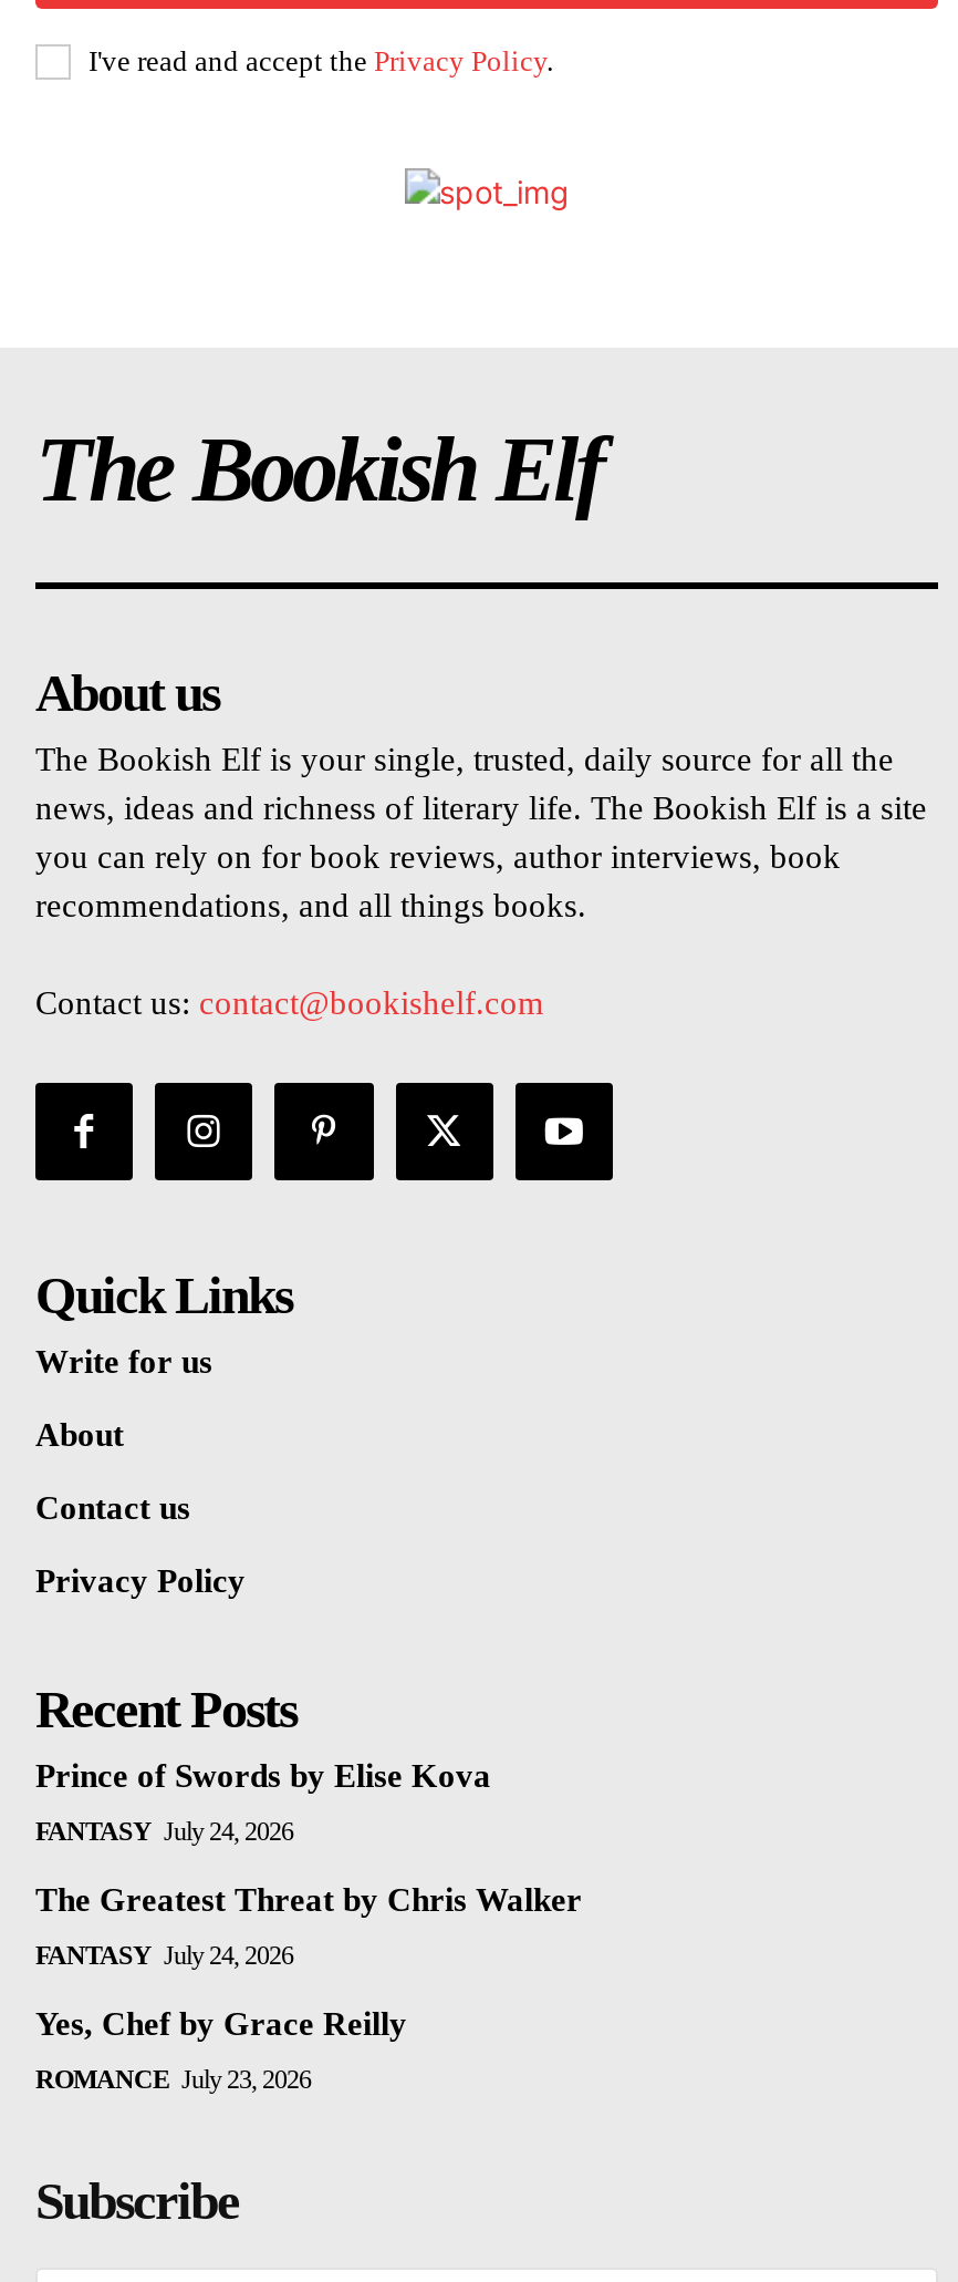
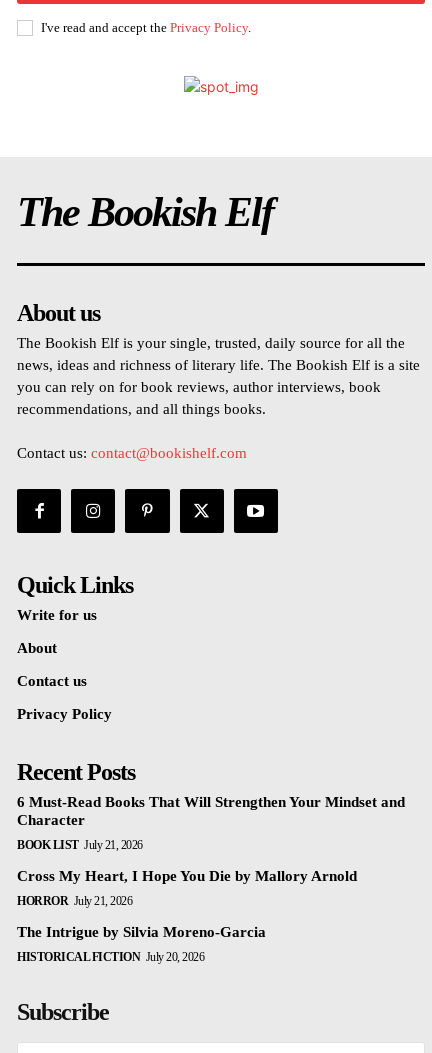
[35,1759,491,1795] Prince of Swords by Elise Kova -> [17,794,405,828] 6 Must-Read Books That Will Strengthen Your Mindset and | Character
[35,1817,293,1848] FANTASY July 24, 2026 -> [17,838,142,852] BOOK LIST July 21, 2026
[35,1883,582,1919] The Greatest Threat by Chris Walker -> [17,868,357,884] Cross My Heart, I Hope You Die by Mallory Arnold
[35,1941,293,1972] FANTASY July 24, 2026 -> [17,894,132,908] HORROR July 21, 2026
[35,2007,407,2043] Yes, Chef by Grace Reilly -> [17,924,266,940] The Intrigue by Silvia Moreno-Garcia
[35,2065,311,2096] ROMANCE July 23, 2026 -> [17,950,204,964] HISTORICAL FICTION July 20, 2026

